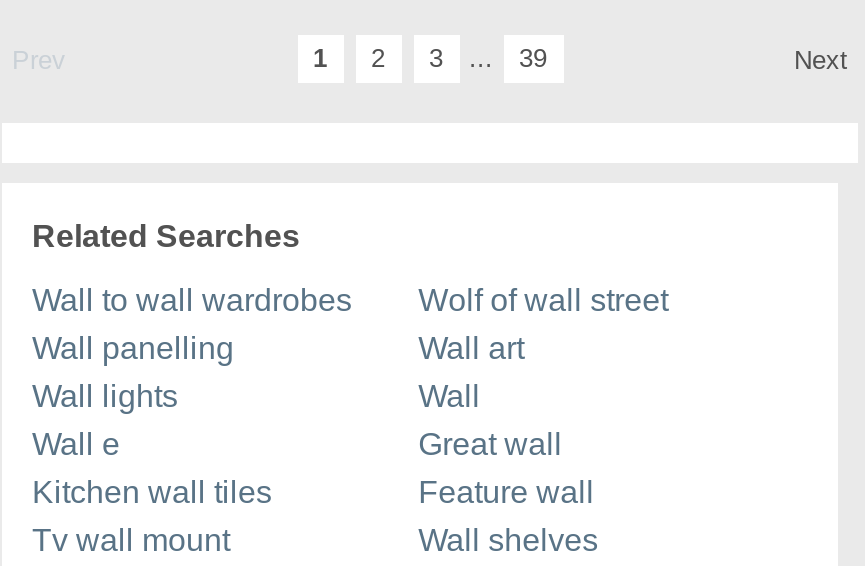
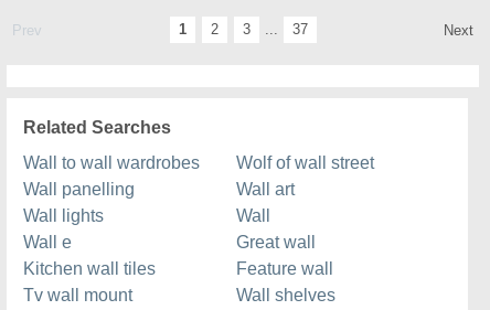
[519,43,547,73] 39 -> [292,21,307,38] 37

